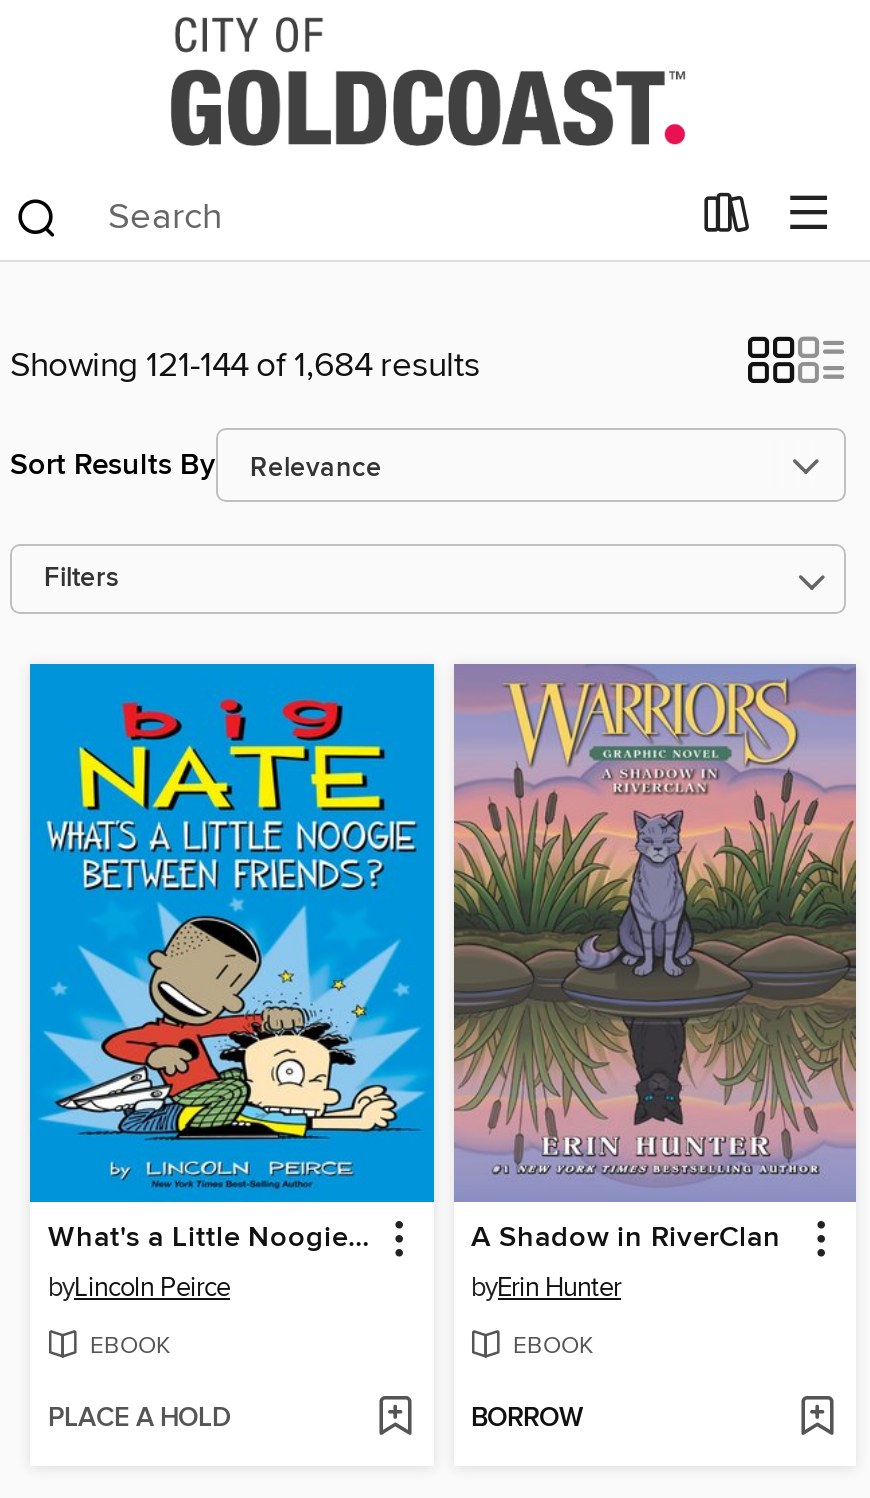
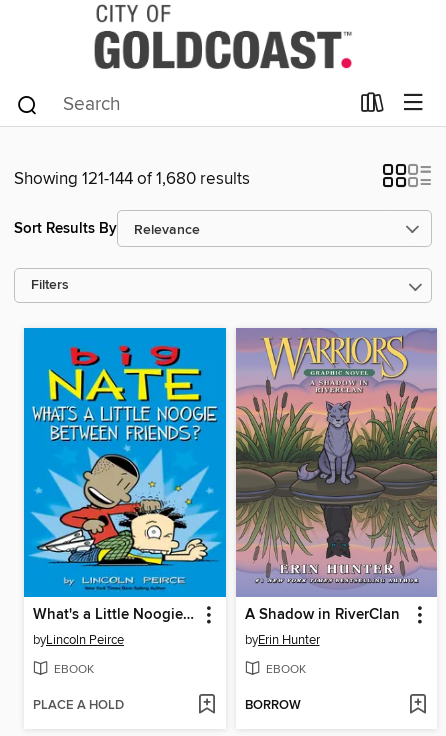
[10,344,480,388] Showing 121-144 of 1,684 results -> [14,168,250,190] Showing 121-144 of 1,680 results

